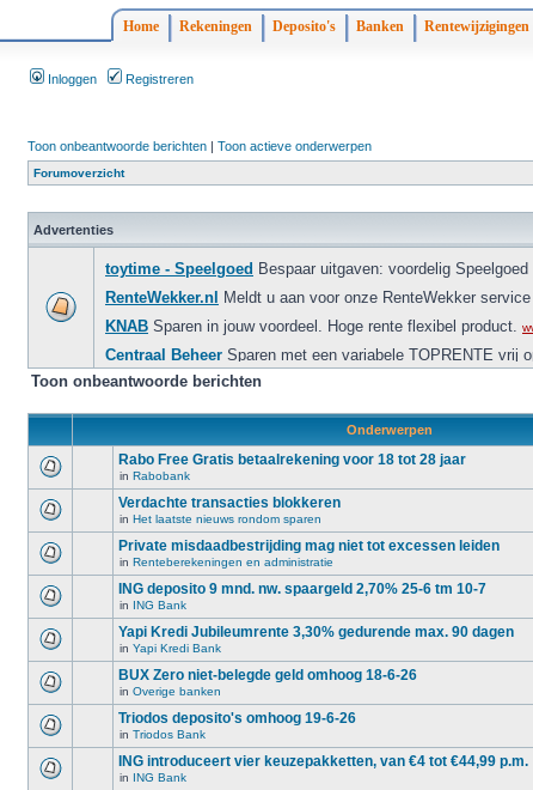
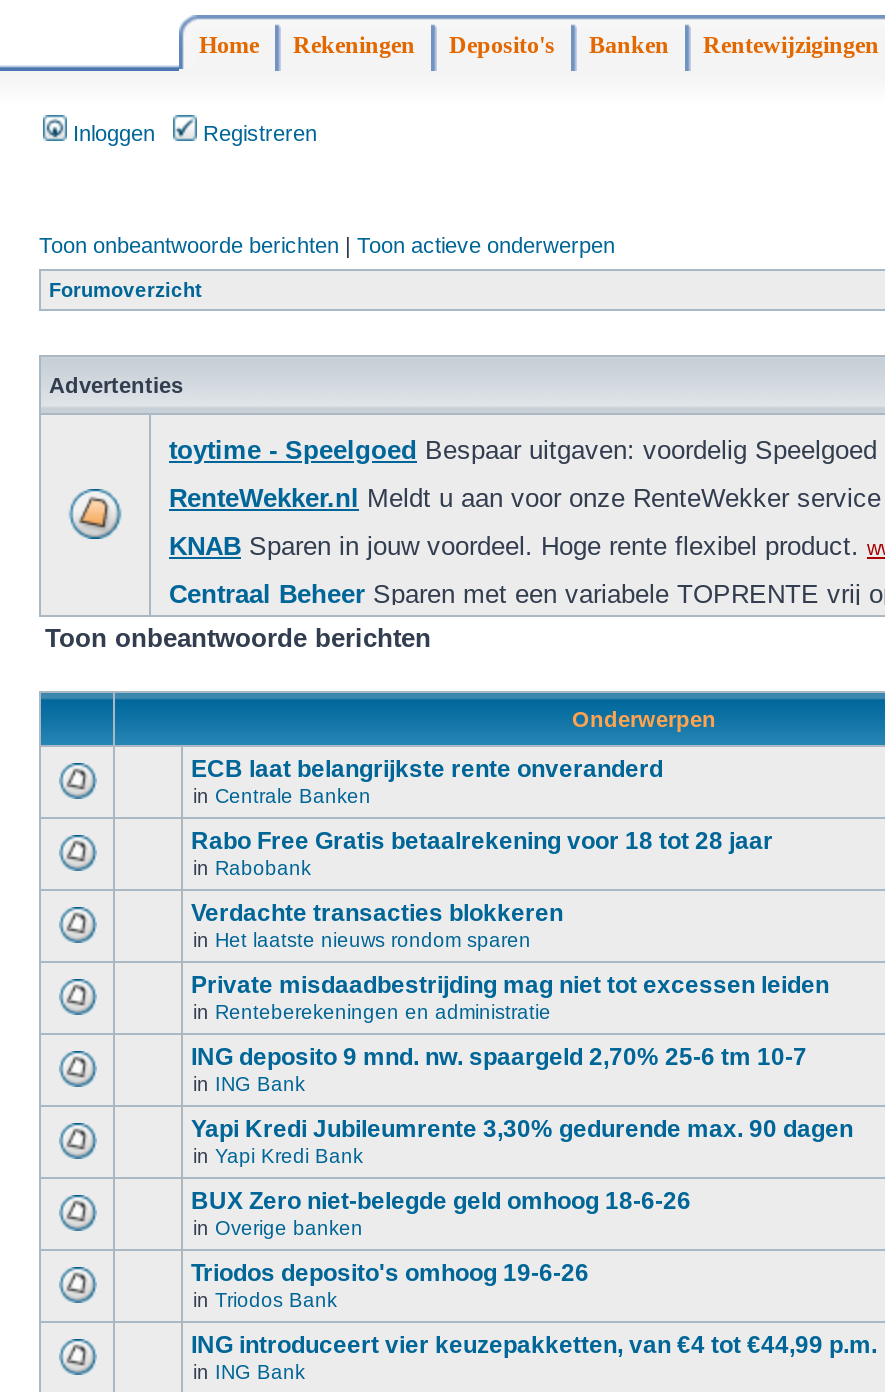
none -> [191,755,663,807] ECB laat belangrijkste rente onveranderd | in Centrale Banken

